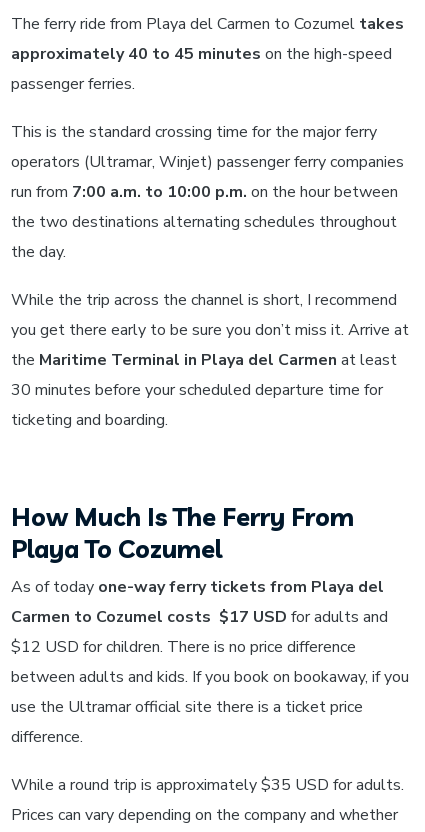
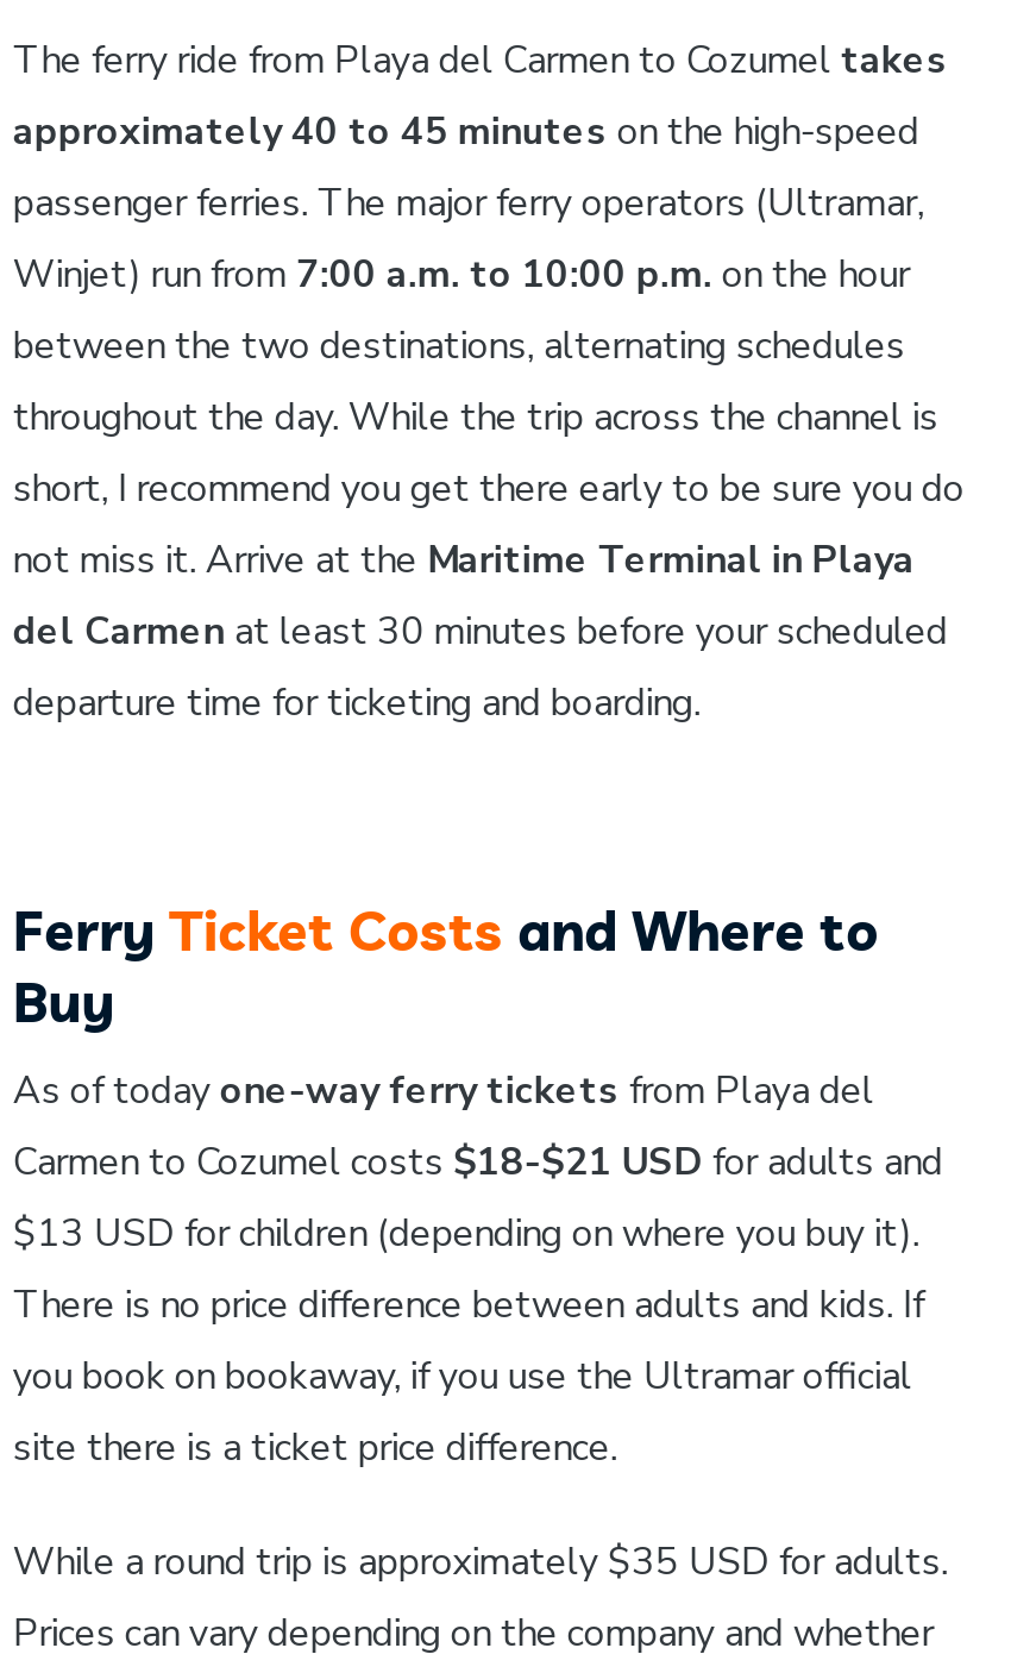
[11,73,409,564] passenger ferries. | This is the standard crossing time for the major ferry | operators (Ultramar, Winjet) passenger ferry companies | run from 7:00 a.m. to 10:00 p.m. on the hour between | the two destinations alternating schedules throughout | the day. | While the trip across the channel is short, I recommend | you get there early to be sure you don’t miss it. Arrive at | the Maritime Terminal in Playa del Carmen at least | 30 minutes before your scheduled departure time for | ticketing and boarding. | How Much Is The Ferry From | Playa To Cozumel -> [13,178,964,1037] passenger ferries. The major ferry operators (Ultramar, | Winjet) run from 7:00 a.m. to 10:00 p.m. on the hour | between the two destinations, alternating schedules | throughout the day. While the trip across the channel is | short, I recommend you get there early to be sure you do | not miss it. Arrive at the Maritime Terminal in Playa | del Carmen at least 30 minutes before your scheduled | departure time for ticketing and boarding. | Ferry Ticket Costs and Where to | Buy
[11,606,409,748] Carmen to Cozumel costs $17 USD for adults and | $12 USD for children. There is no price difference | between adults and kids. If you book on bookaway, if you | use the Ultramar official site there is a ticket price | difference. -> [13,1137,943,1475] Carmen to Cozumel costs $18-$21 USD for adults and | $13 USD for children (depending on where you buy it). | There is no price difference between adults and kids. If | you book on bookaway, if you use the Ultramar official | site there is a ticket price difference.

